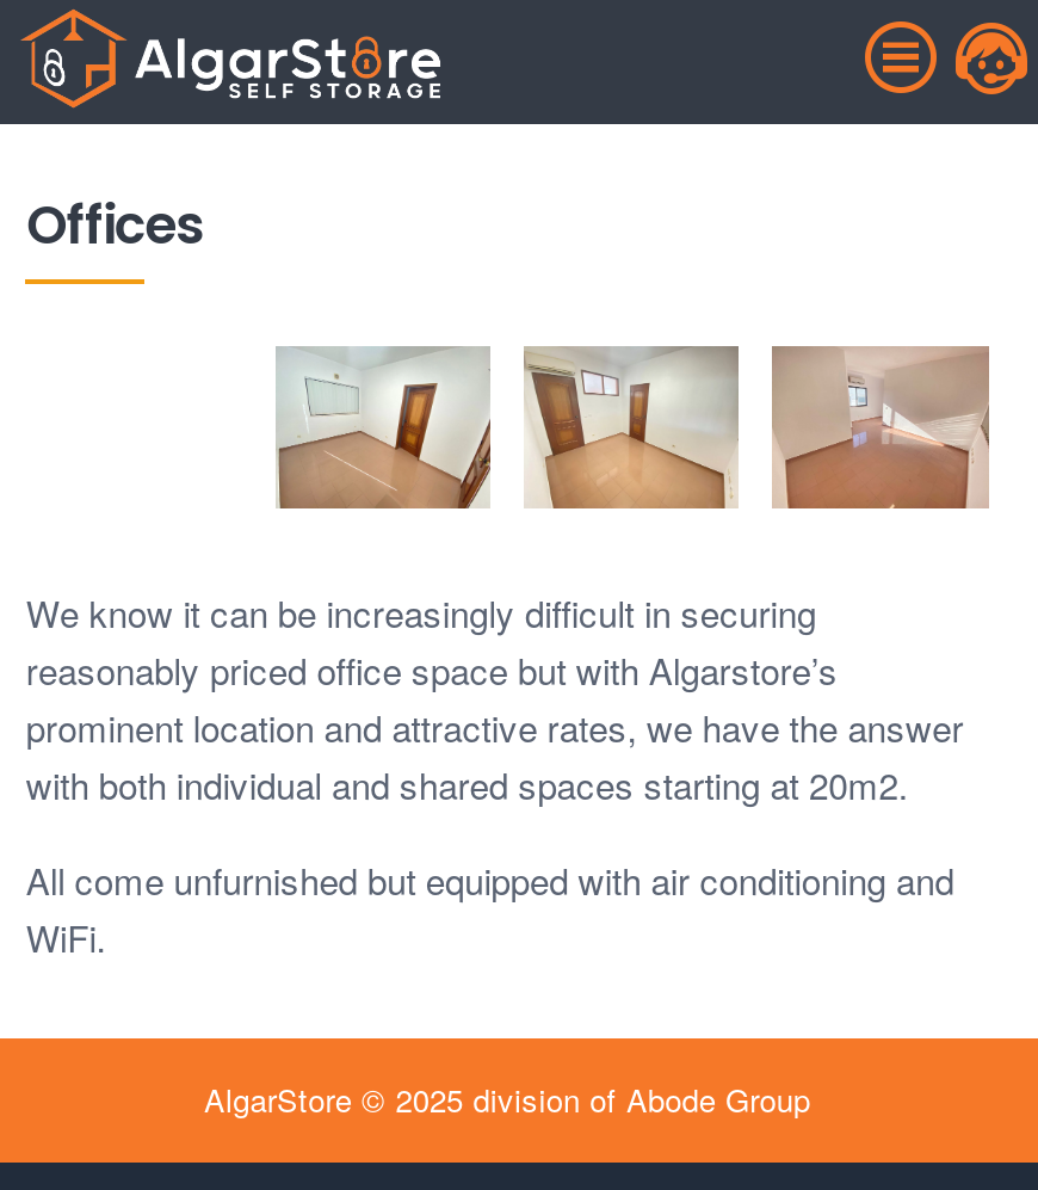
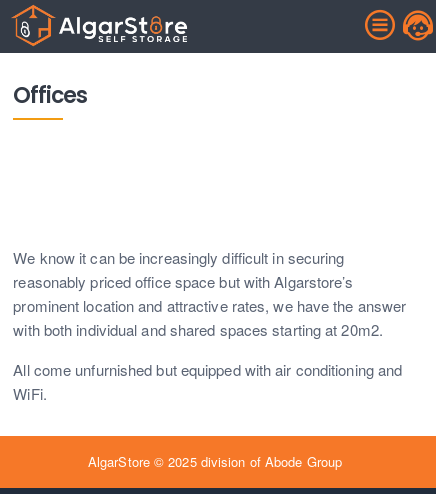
[276,344,493,511] [image] -> none
[521,344,741,511] [image] -> none
[770,344,991,511] [image] -> none

